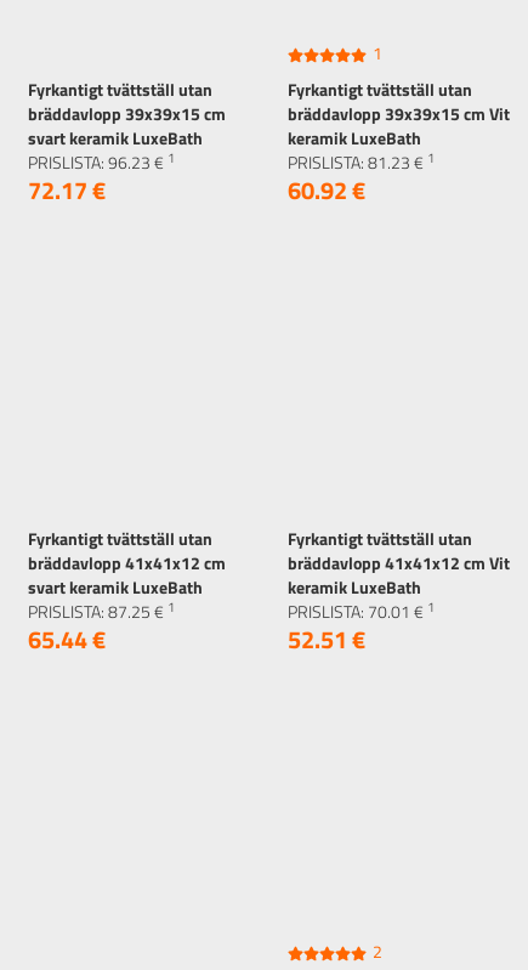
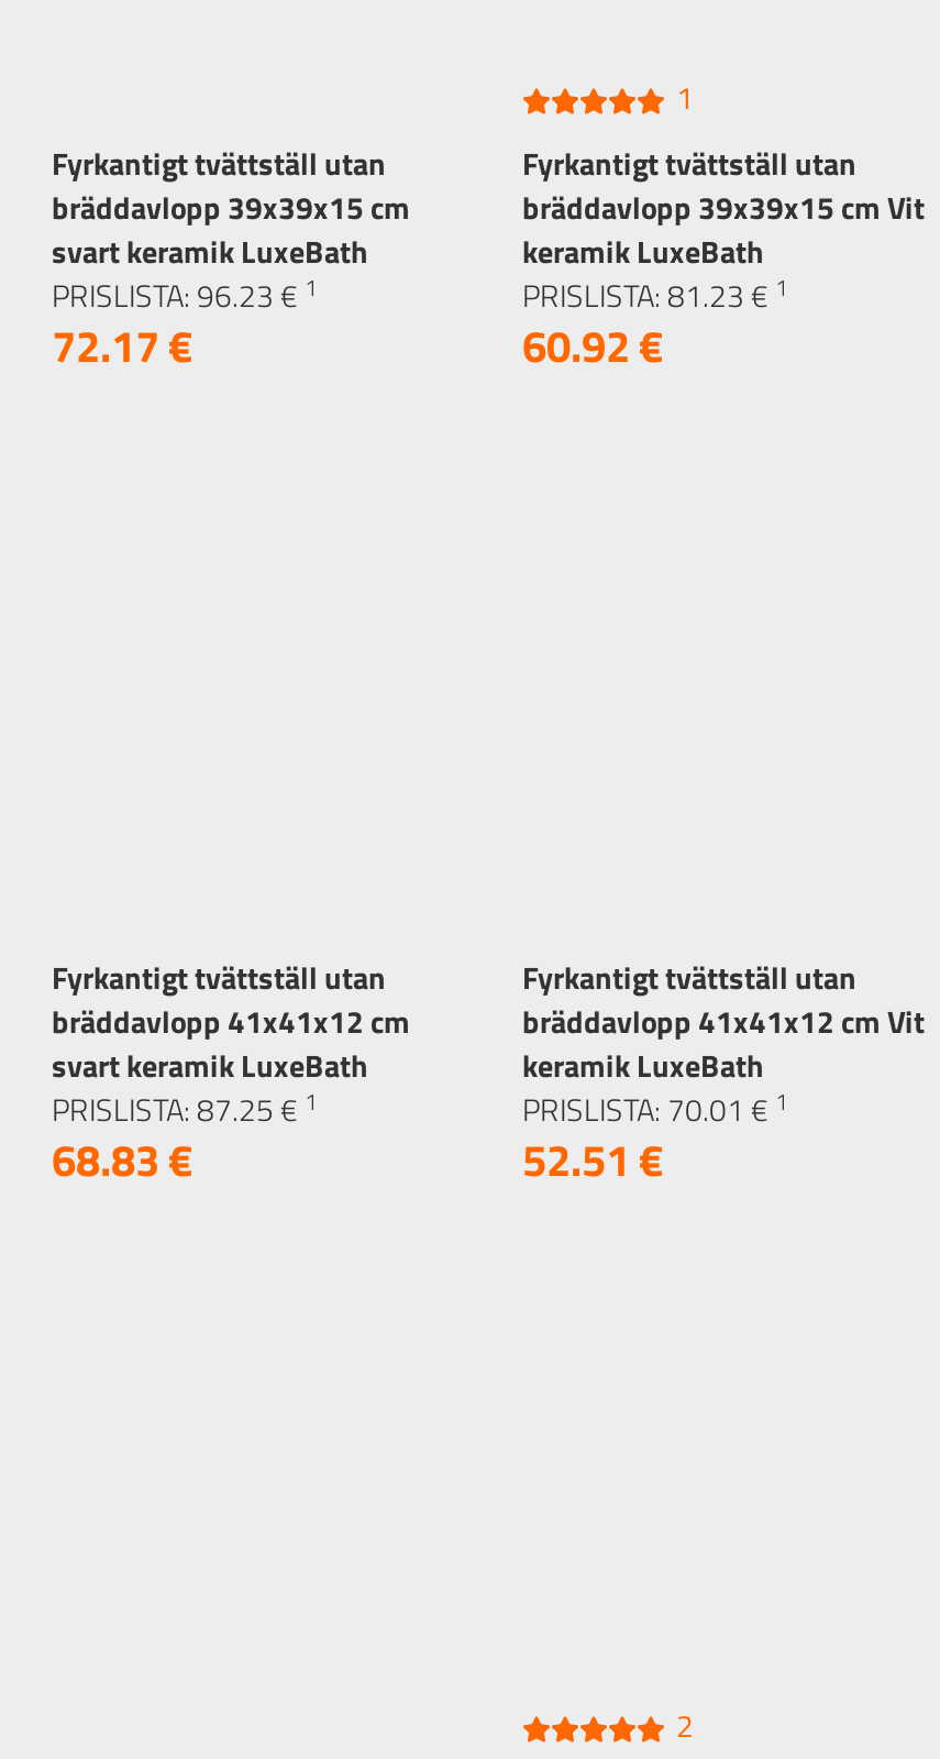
[28,620,106,658] 65.44 € -> [52,1125,192,1194] 68.83 €

